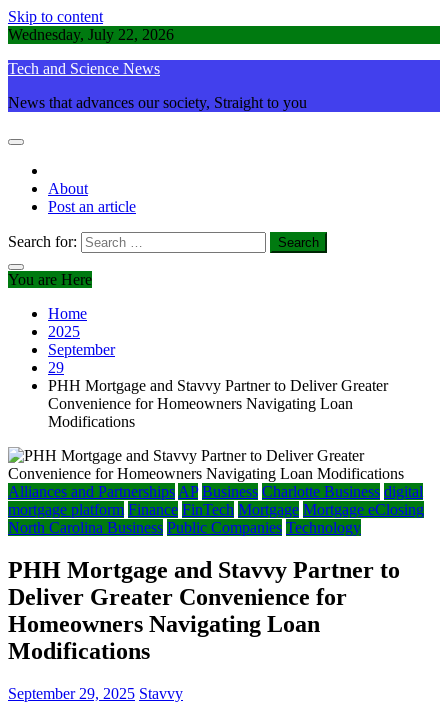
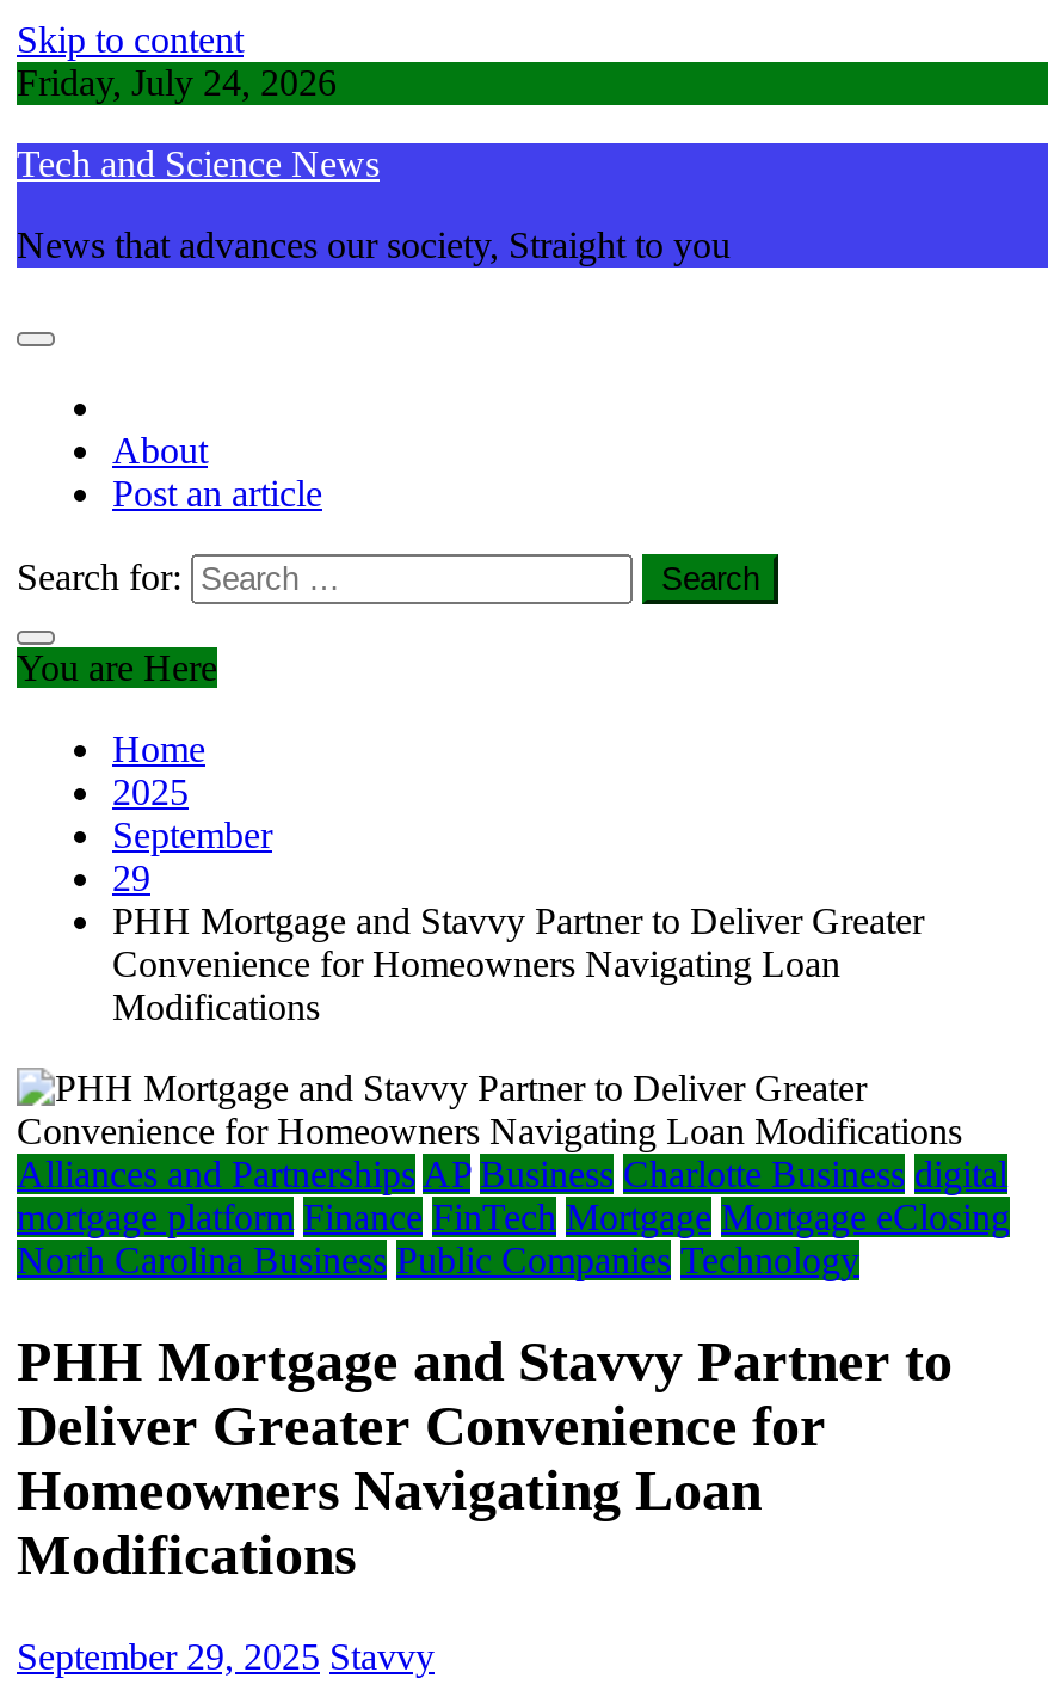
[8,26,174,43] Wednesday, July 22, 2026 -> [17,62,337,103] Friday, July 24, 2026

